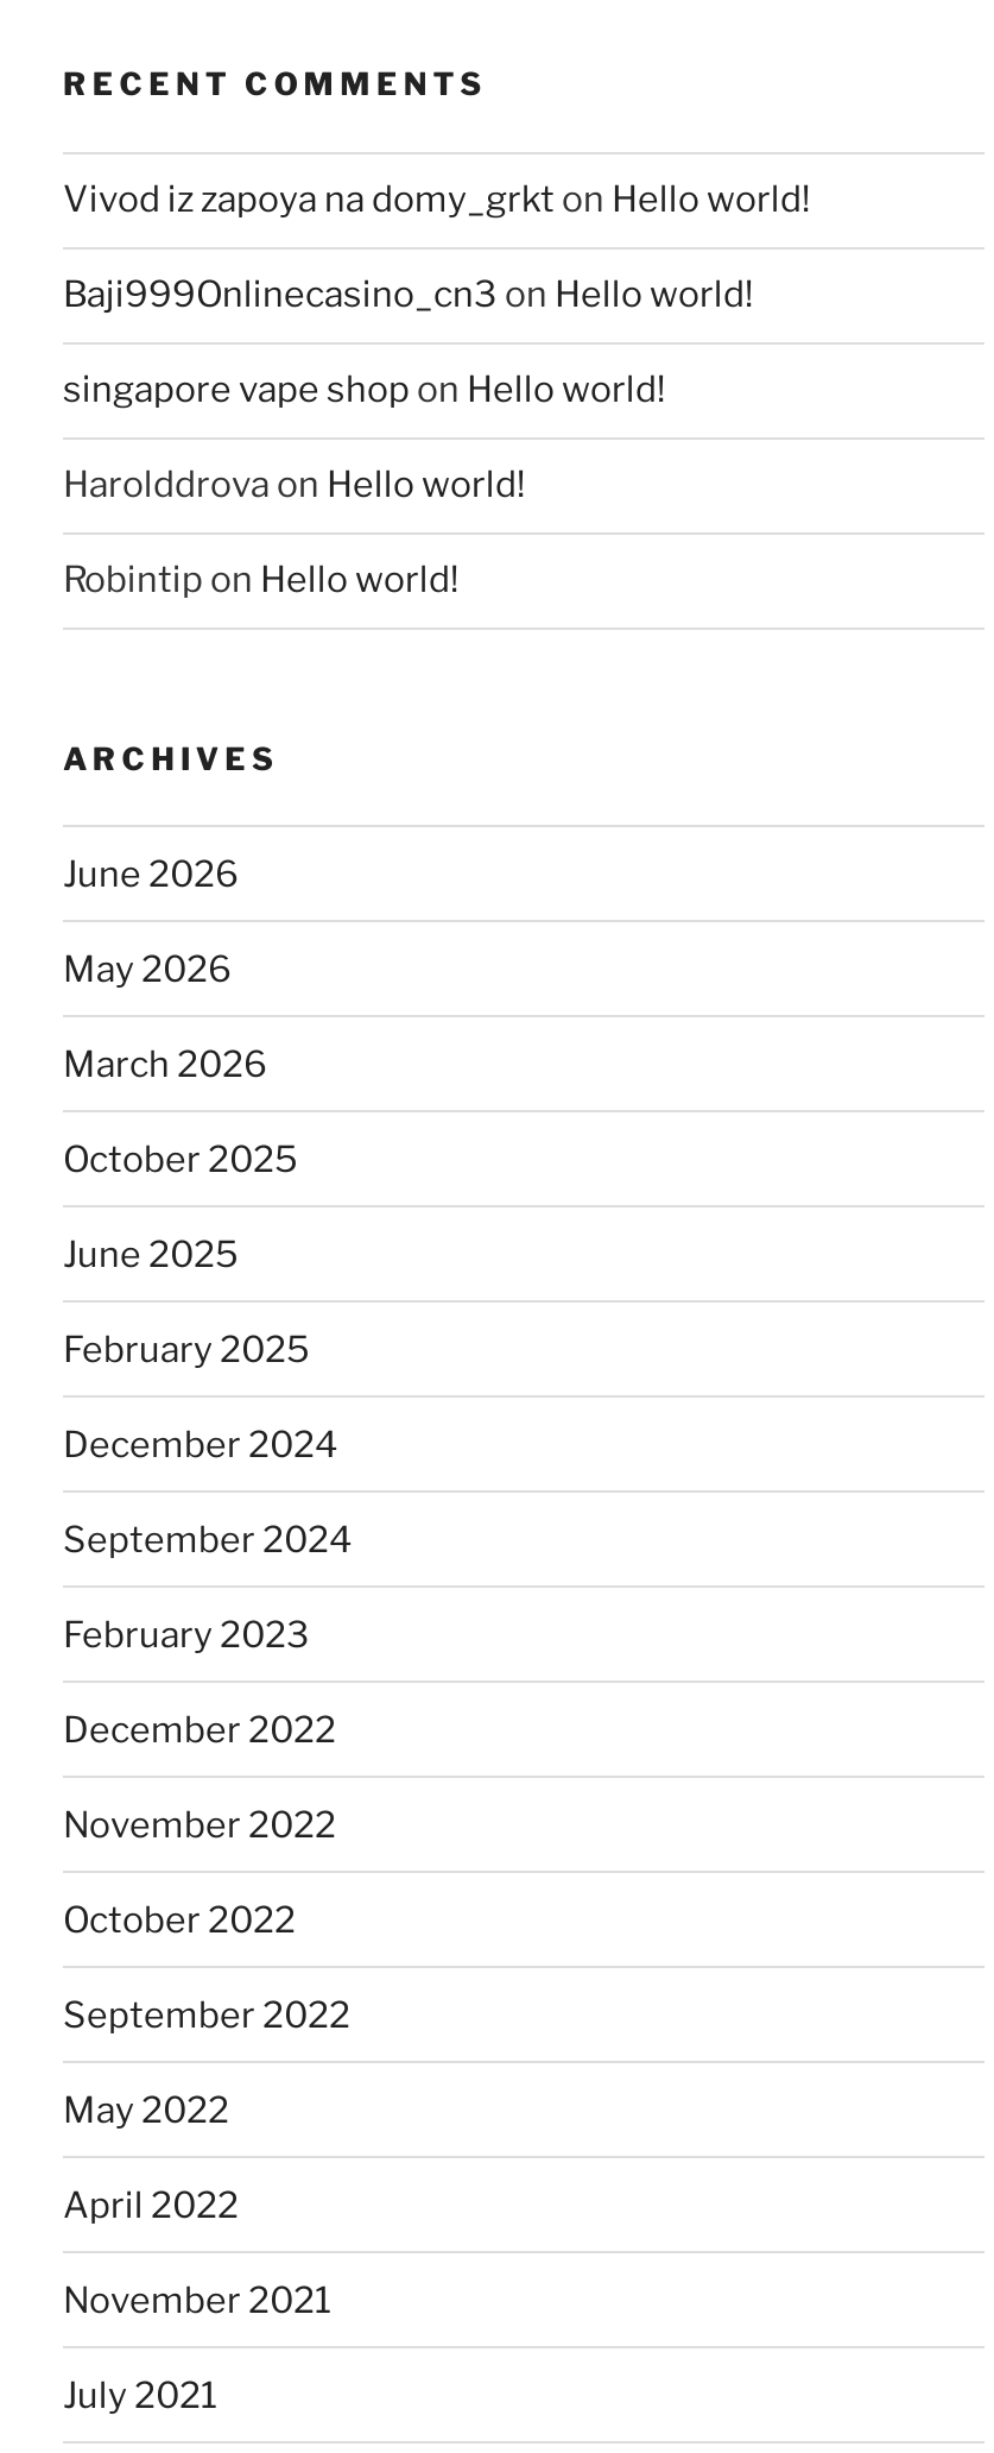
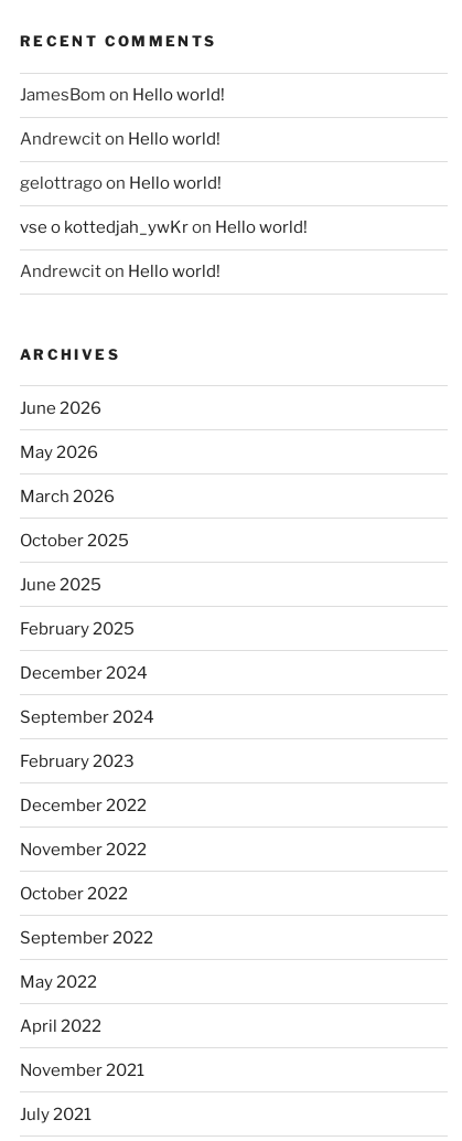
[63,178,811,221] Vivod iz zapoya na domy_grkt on Hello world! -> [20,85,225,105] JamesBom on Hello world!
[63,273,754,316] Baji999Onlinecasino_cn3 on Hello world! -> [20,130,221,149] Andrewcit on Hello world!
[63,368,666,411] singapore vape shop on Hello world! -> [20,174,222,194] gelottrago on Hello world!
[63,463,526,506] Harolddrova on Hello world! -> [20,218,308,238] vse o kottedjah_ywKr on Hello world!
[63,558,460,601] Robintip on Hello world! -> [20,262,221,282] Andrewcit on Hello world!

